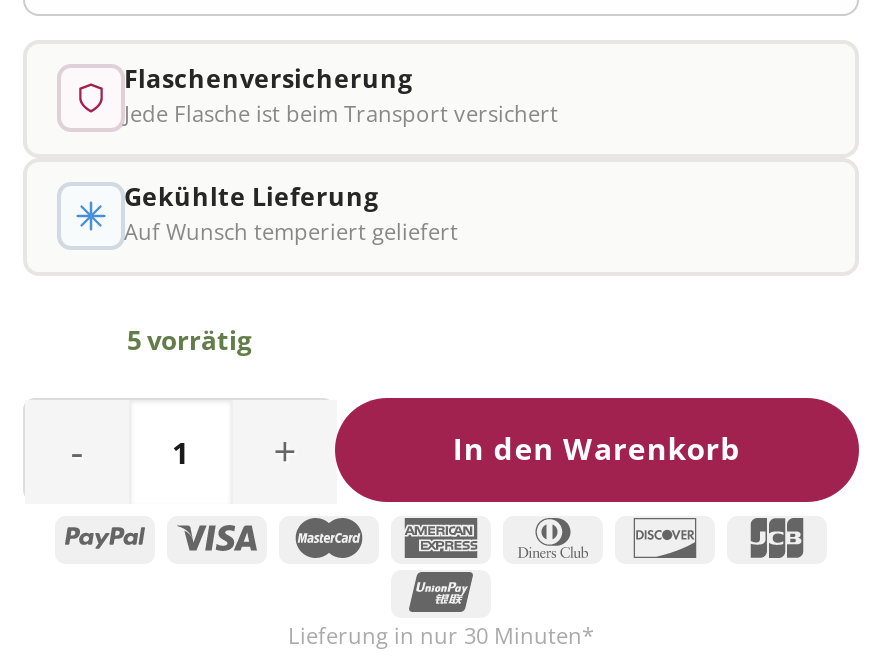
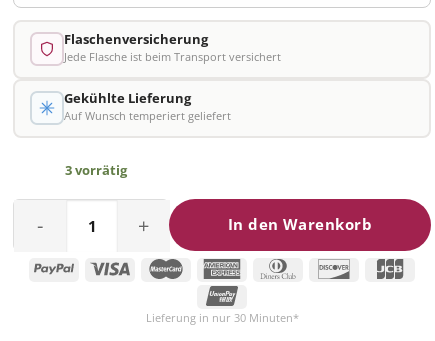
[127,322,251,358] 5 vorrätig -> [65,161,127,179] 3 vorrätig

